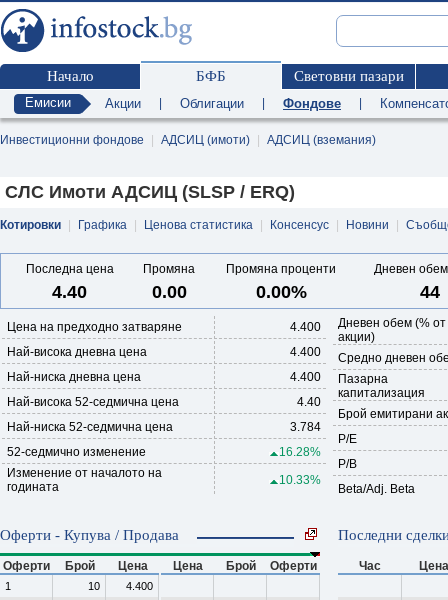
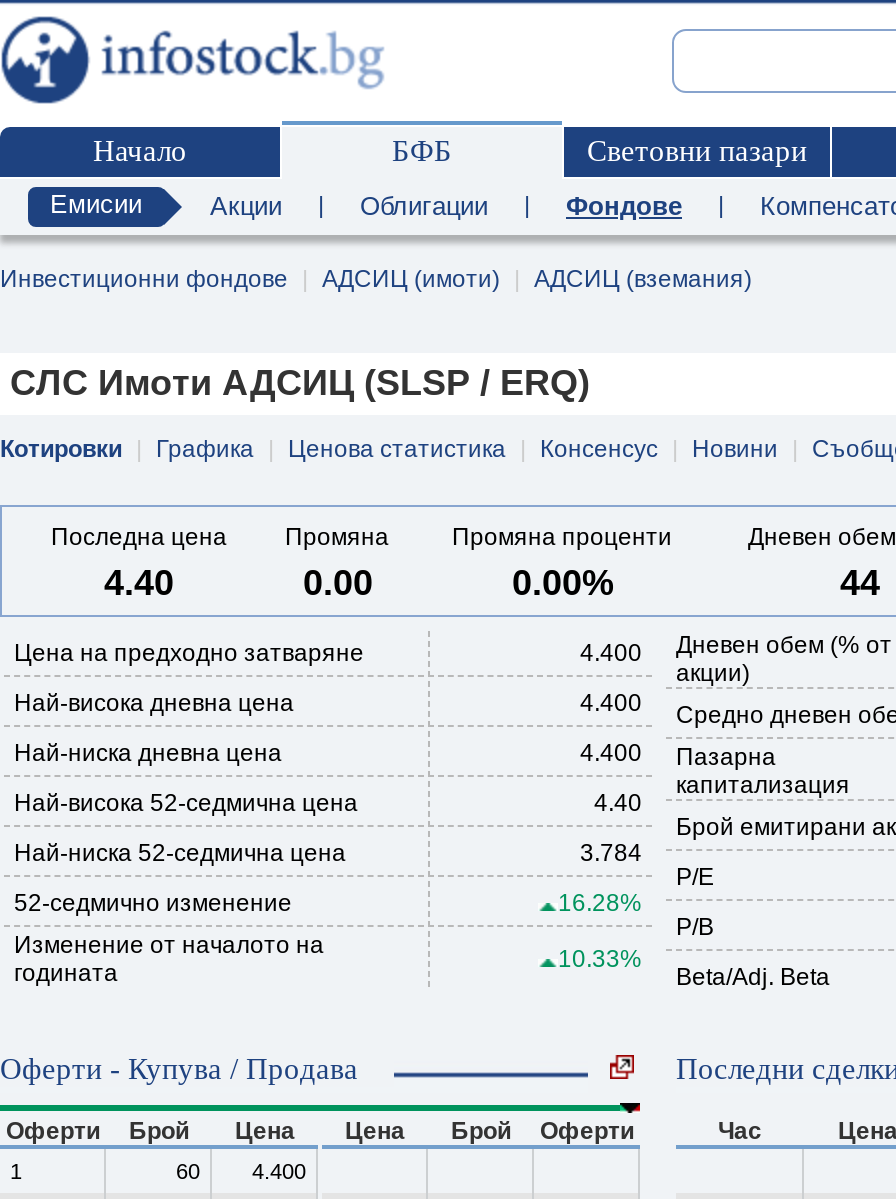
[88,580,100,592] 10 -> [176,1159,200,1183] 60

